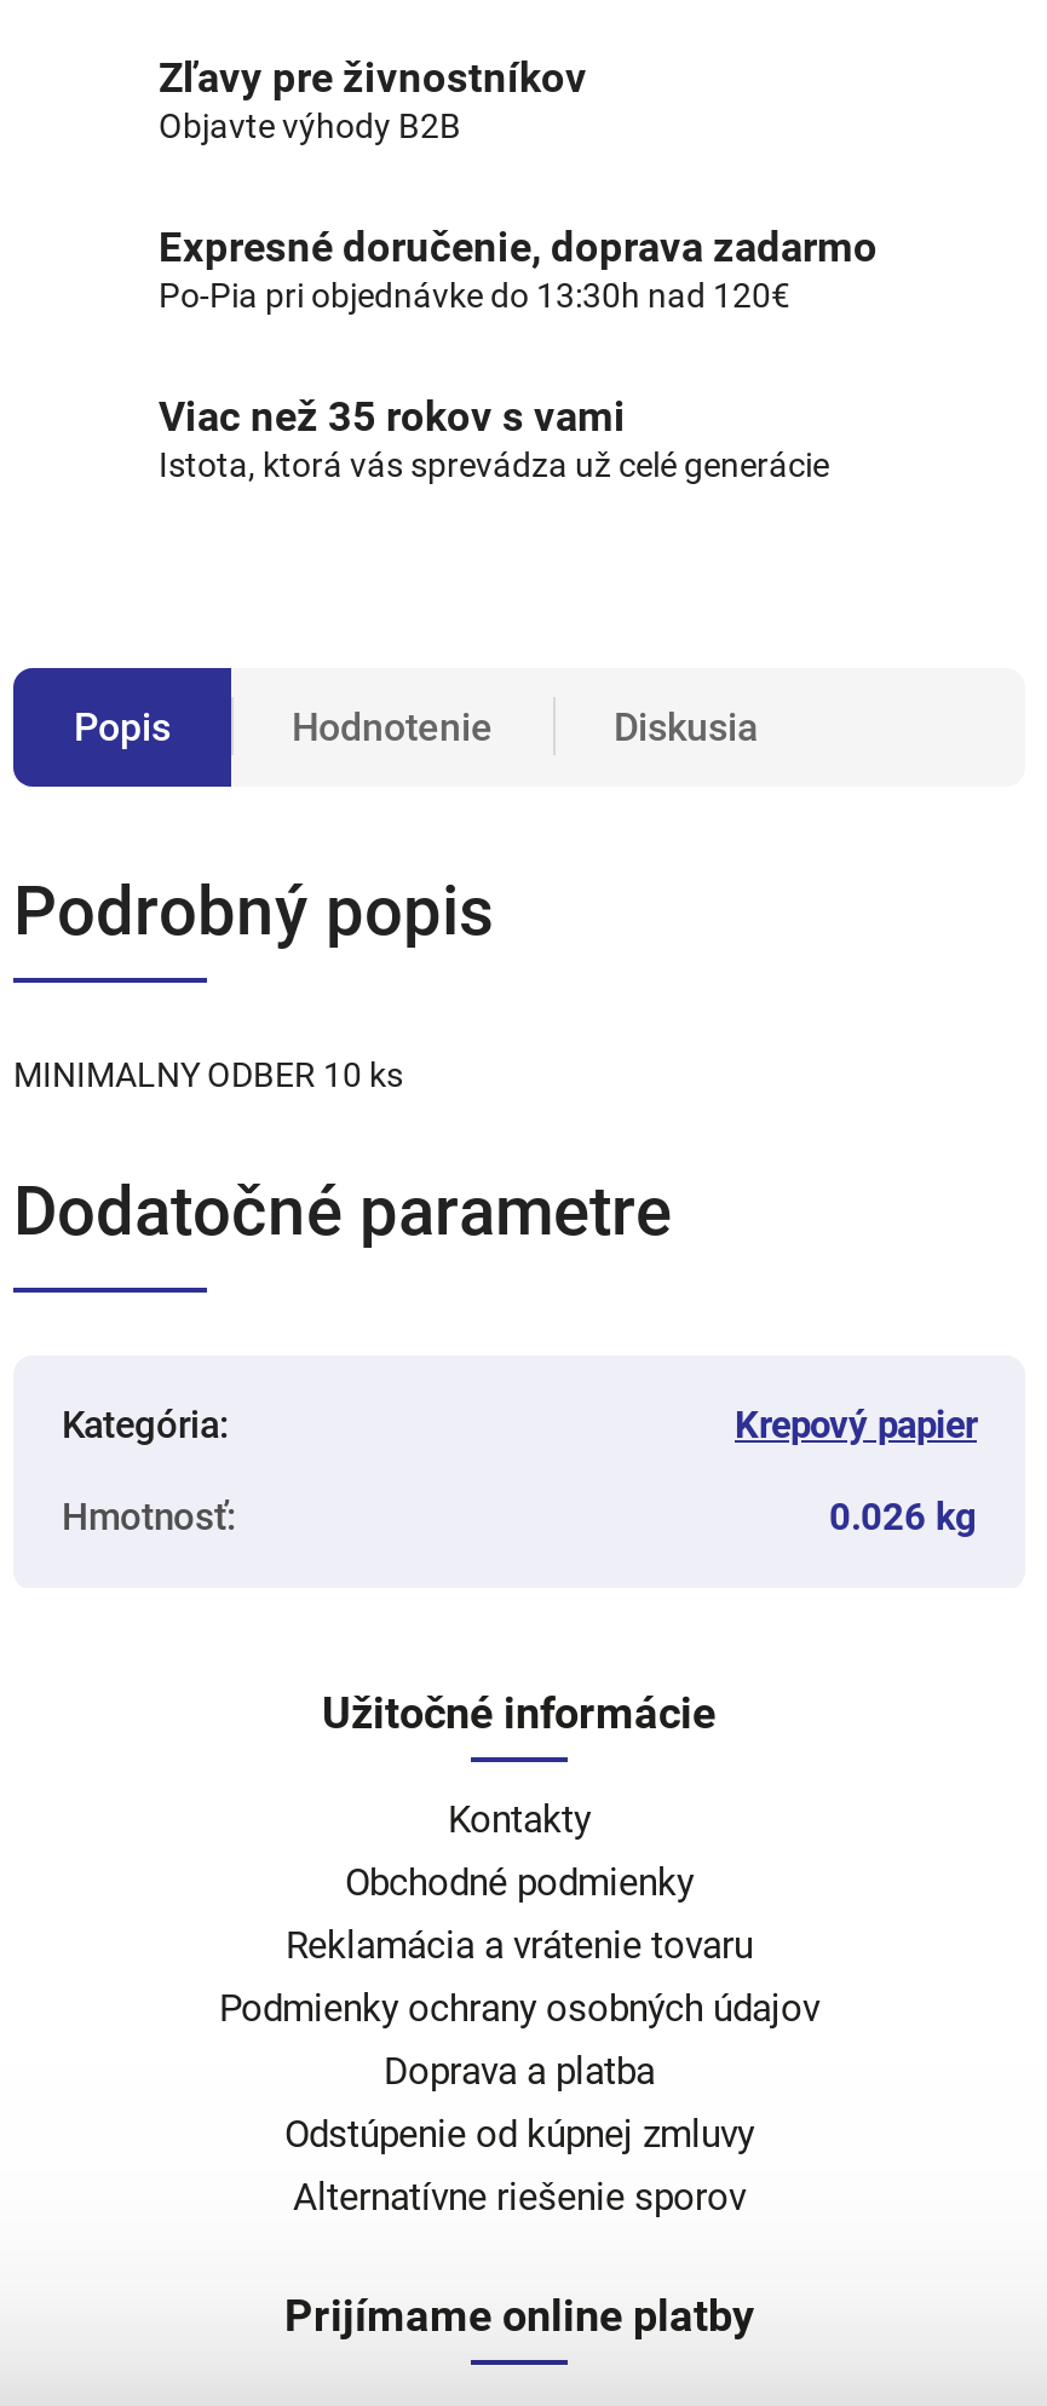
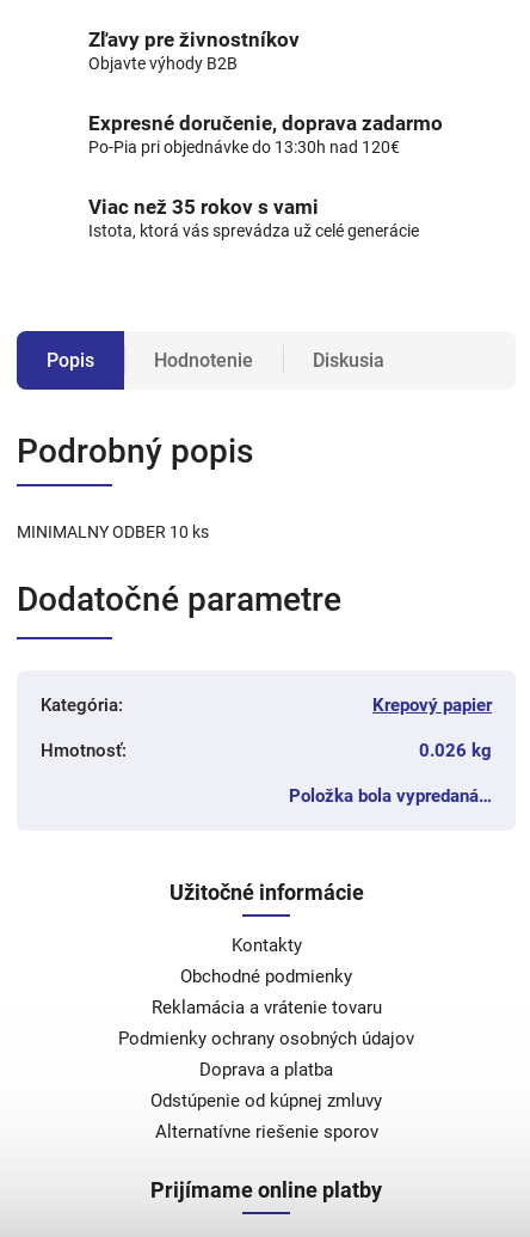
none -> [289,785,492,806] Položka bola vypredaná…

